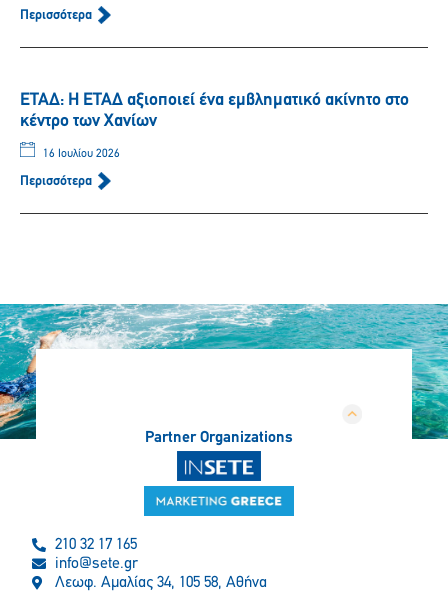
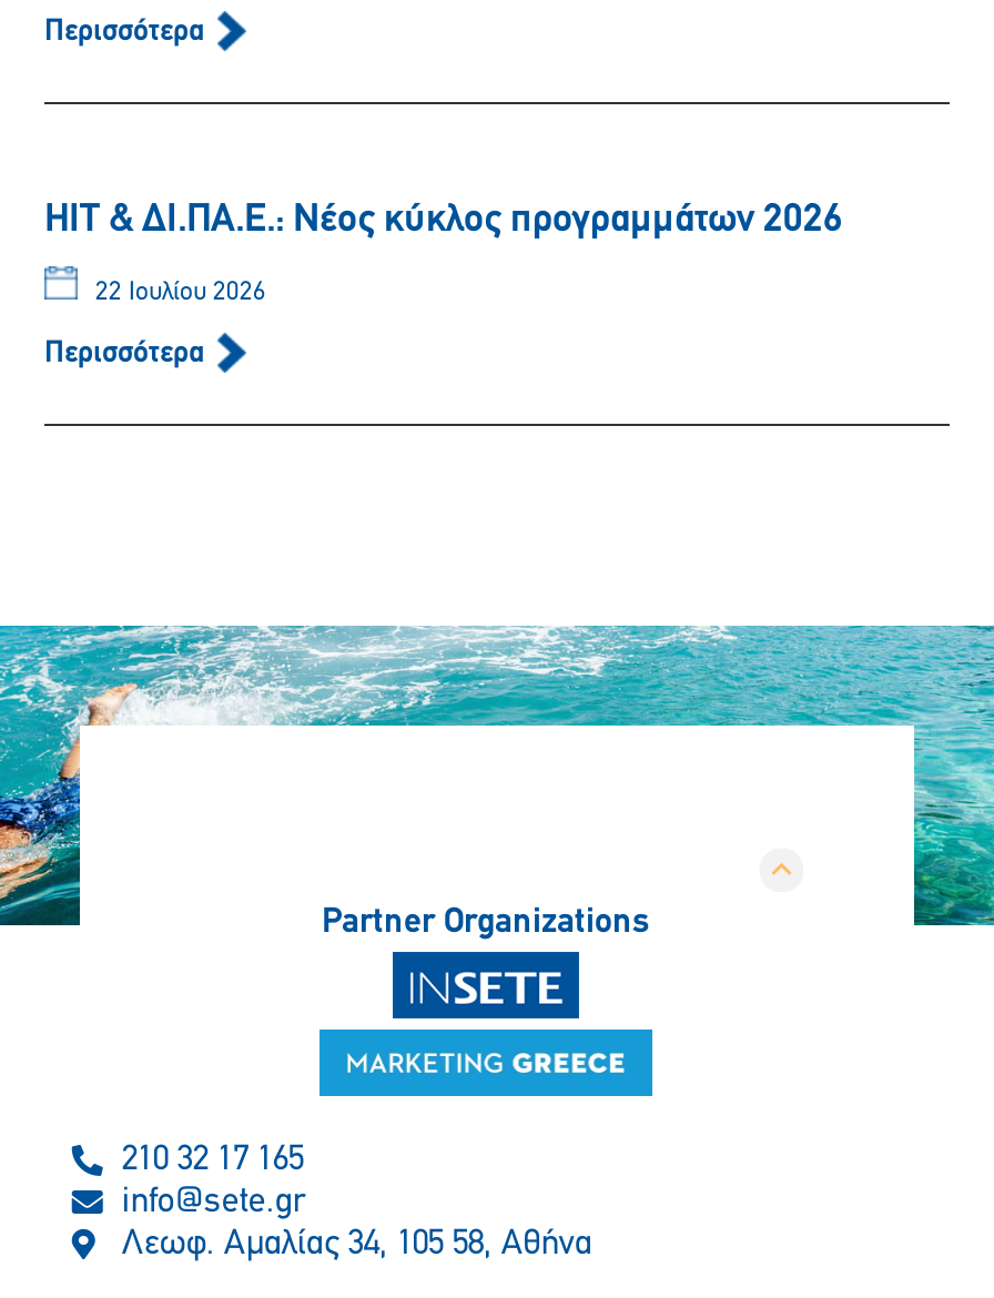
[20,91,409,131] ΕΤΑΔ: Η ΕΤΑΔ αξιοποιεί ένα εμβληματικό ακίνητο στο | κέντρο των Χανίων -> [44,200,843,242] HIT & ΔΙ.ΠΑ.Ε.: Νέος κύκλος προγραμμάτων 2026
[40,148,120,160] 16 Ιουλίου 2026 -> [89,280,266,307] 22 Ιουλίου 2026

